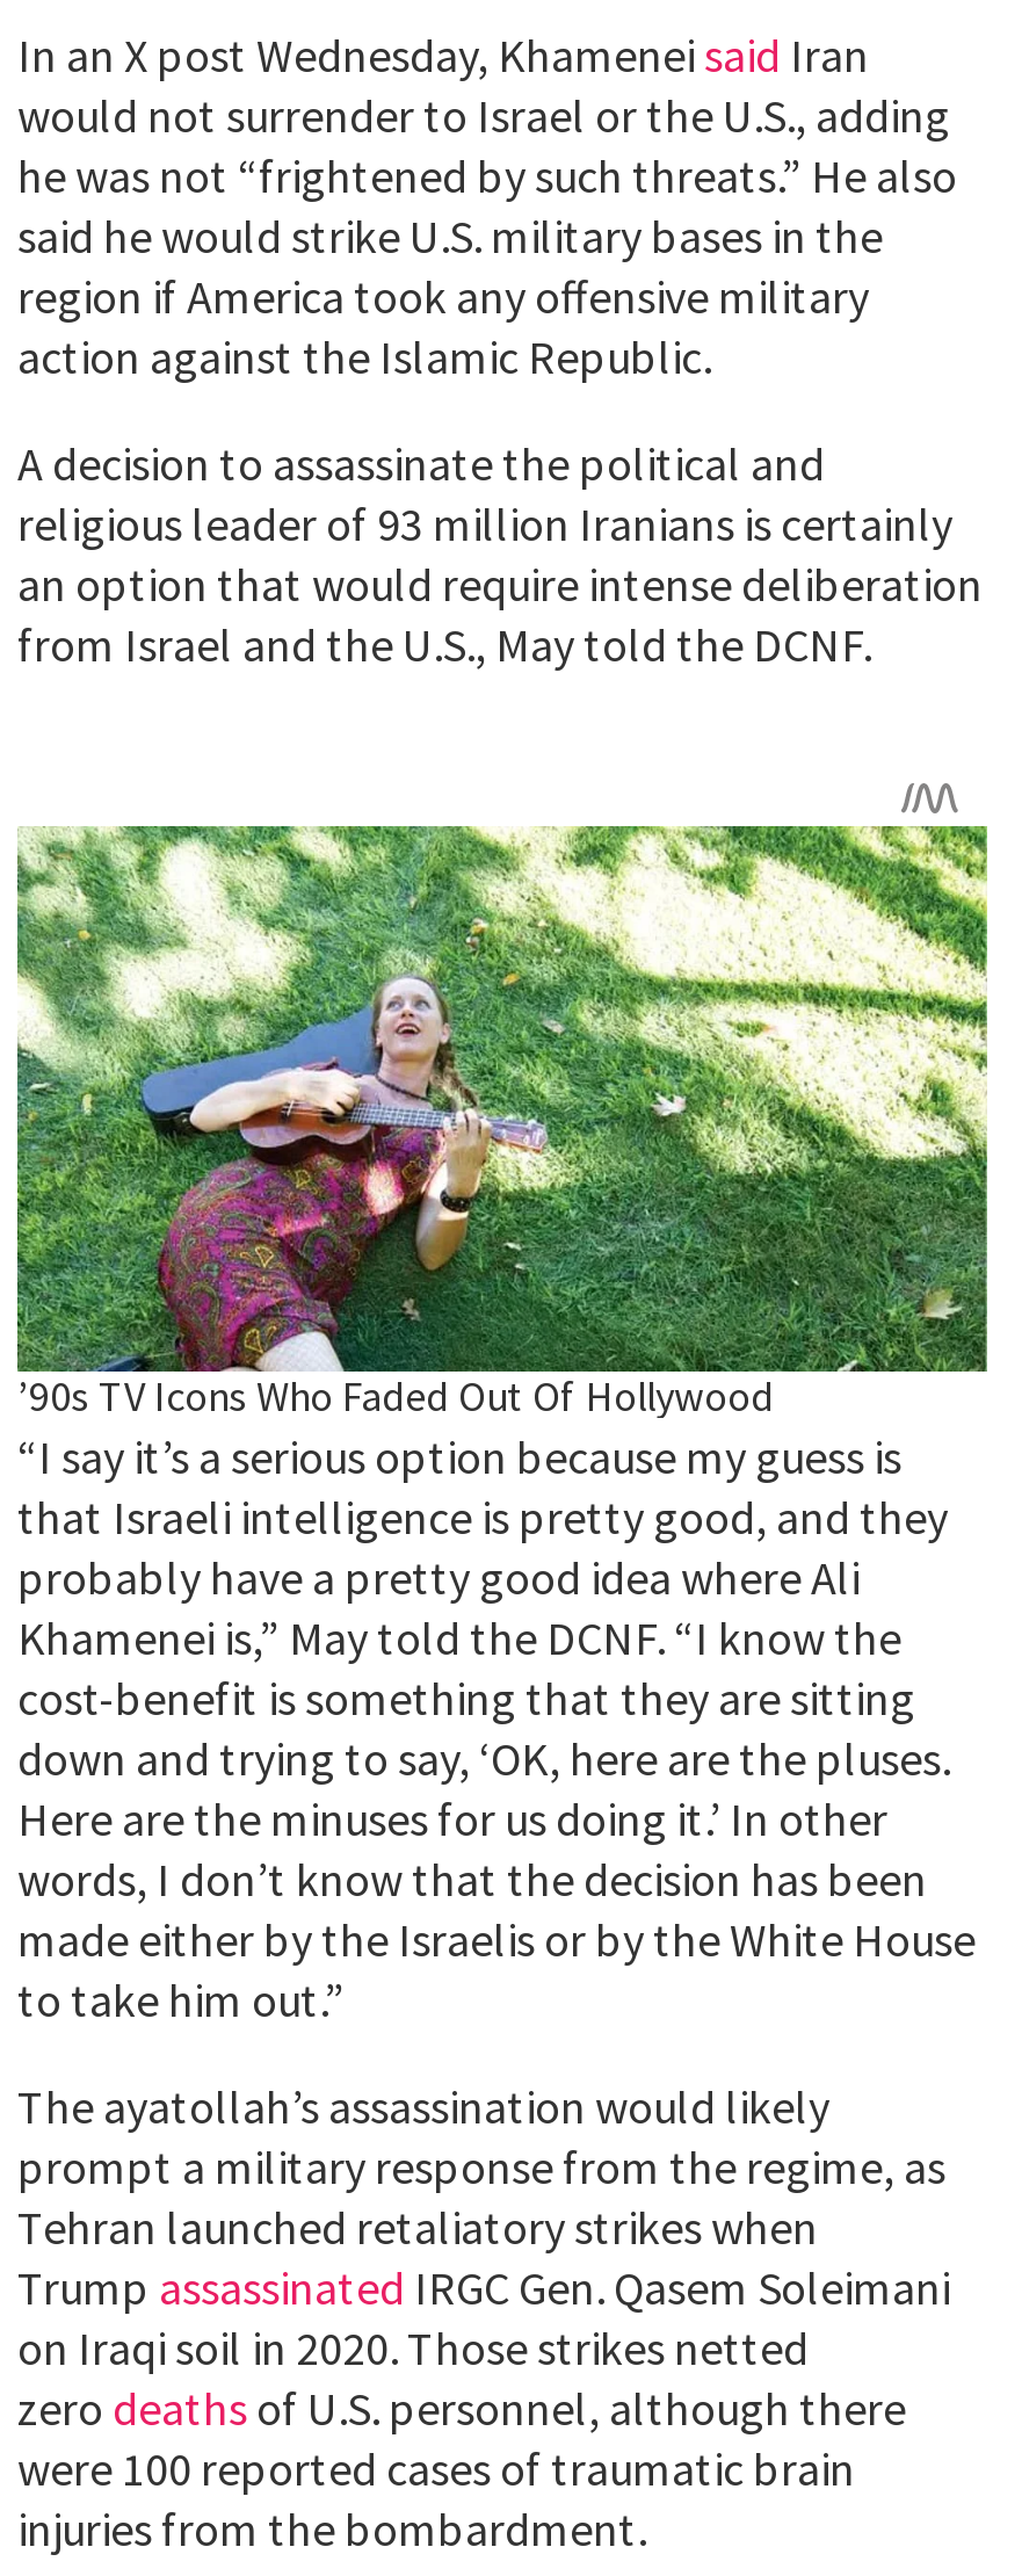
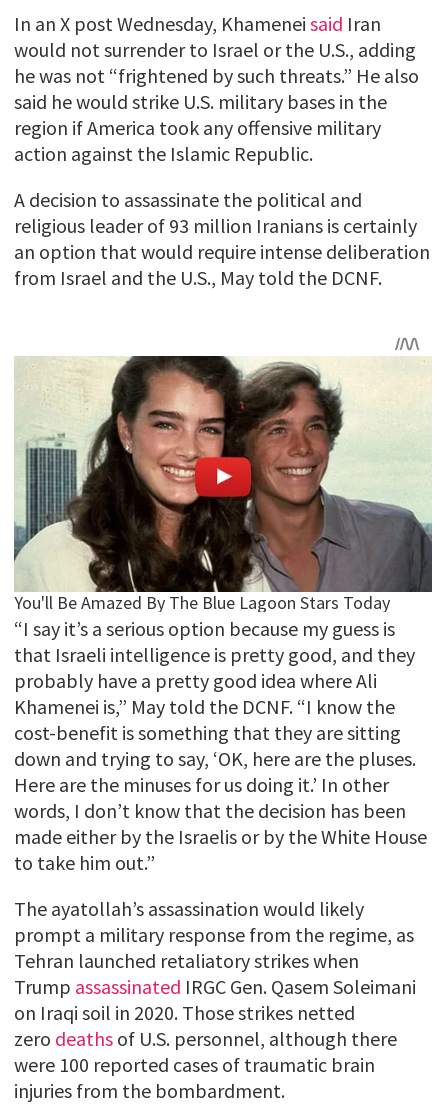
[15,824,990,1420] [image] -> [14,355,432,613] [image]

